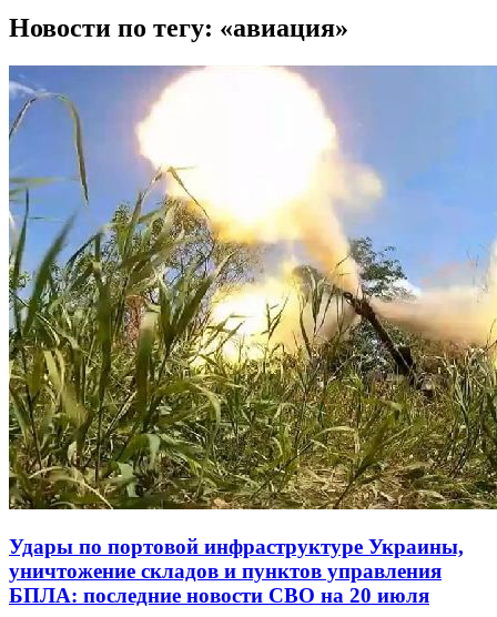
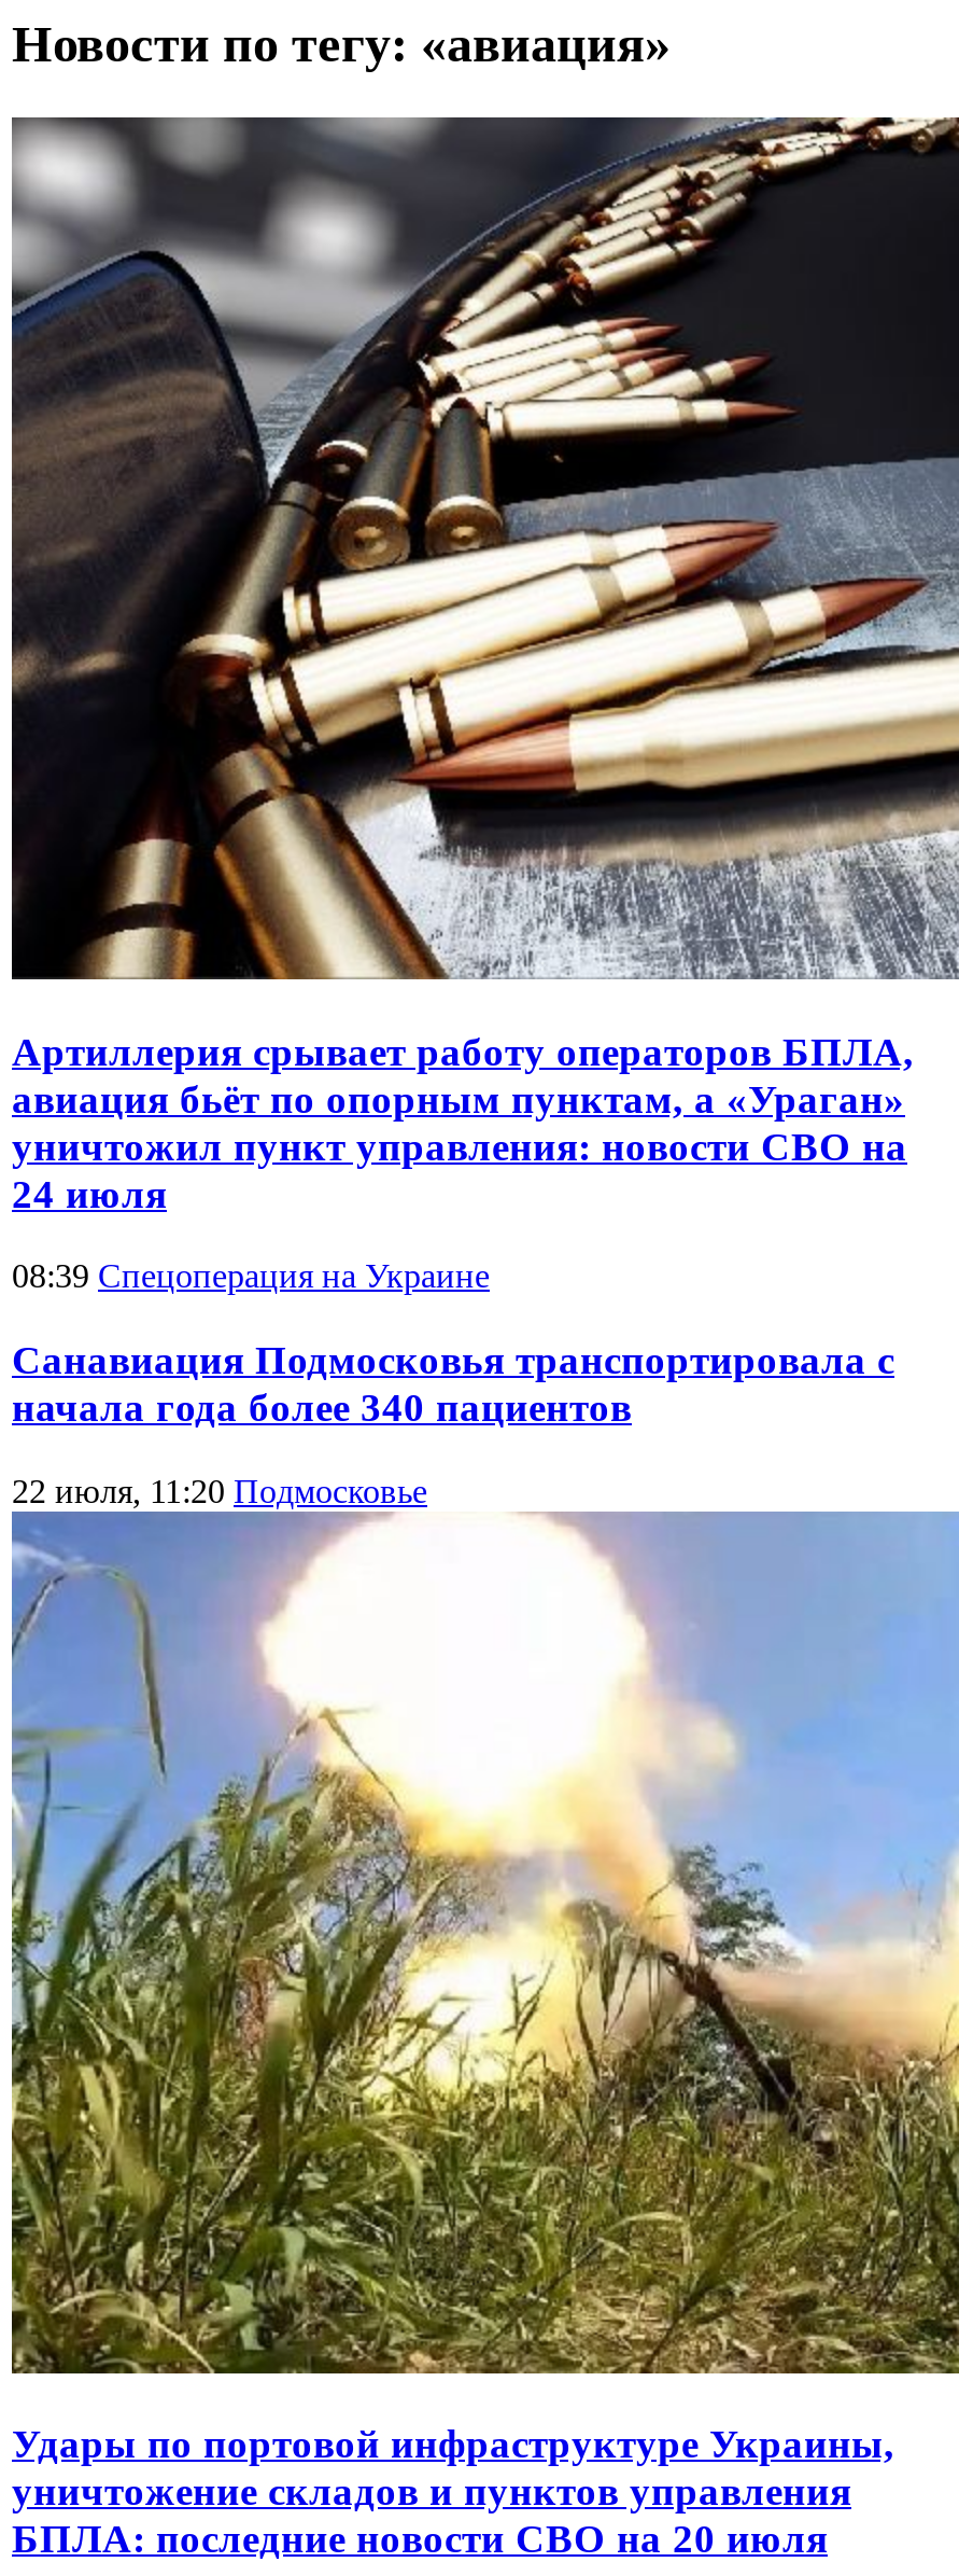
none -> [10,115,953,1509] [image] | Артиллерия срывает работу операторов БПЛА, | авиация бьёт по опорным пунктам, а «Ураган» | уничтожил пункт управления: новости СВО на | 24 июля | 08:39 Спецоперация на Украине | Санавиация Подмосковья транспортировала с | начала года более 340 пациентов | 22 июля, 11:20 Подмосковье

